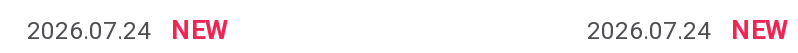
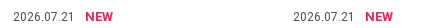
[27,15,227,45] 2026.07.24 NEW -> [13,9,113,24] 2026.07.21 NEW
[587,15,787,45] 2026.07.24 NEW -> [293,9,393,24] 2026.07.21 NEW

